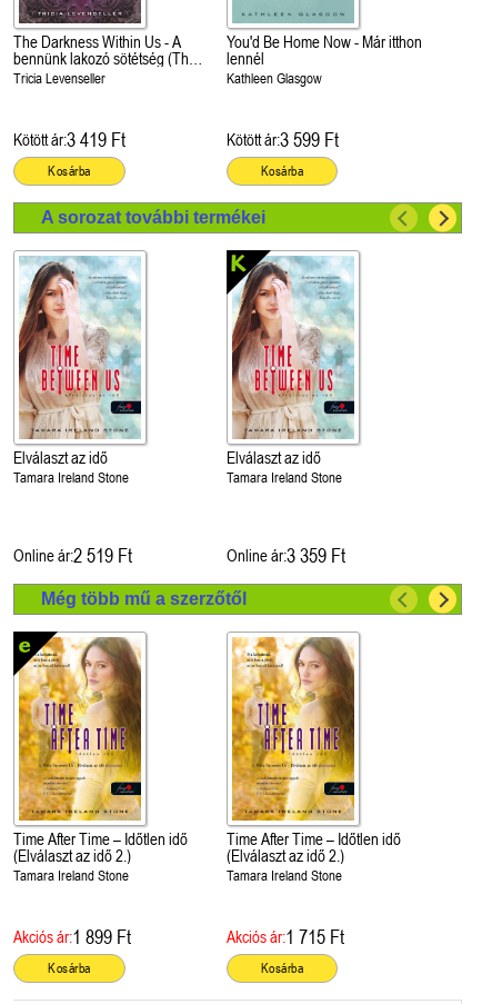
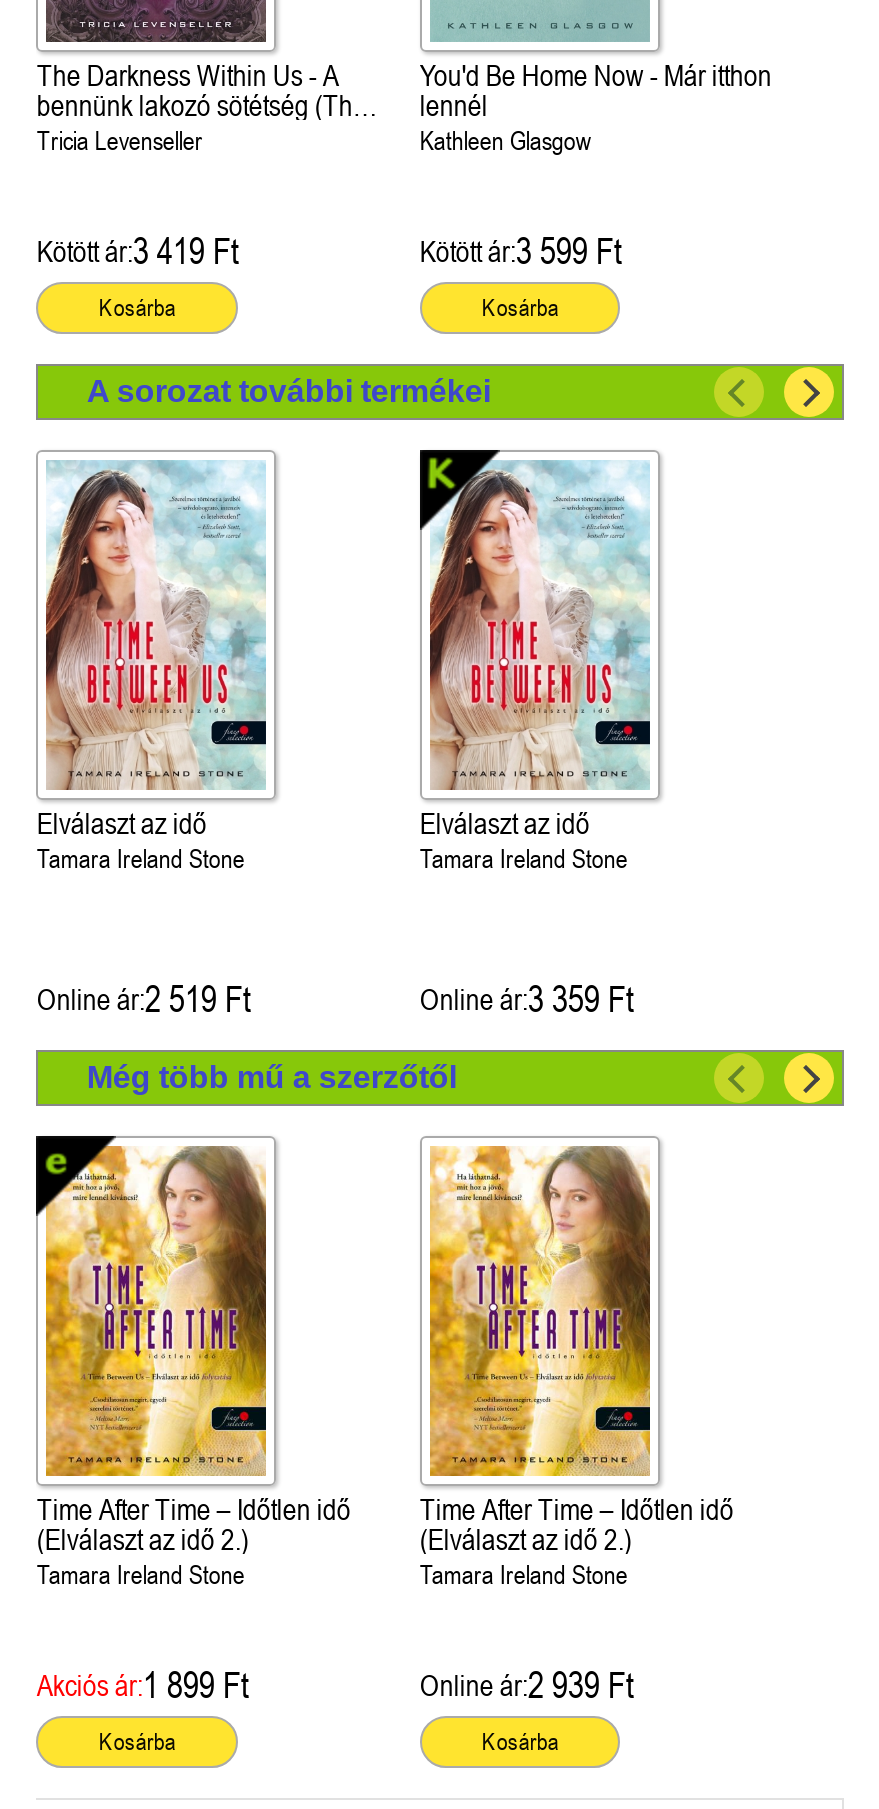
[226,925,344,949] Akciós ár:1 715 Ft -> [420,1664,634,1706] Online ár:2 939 Ft

